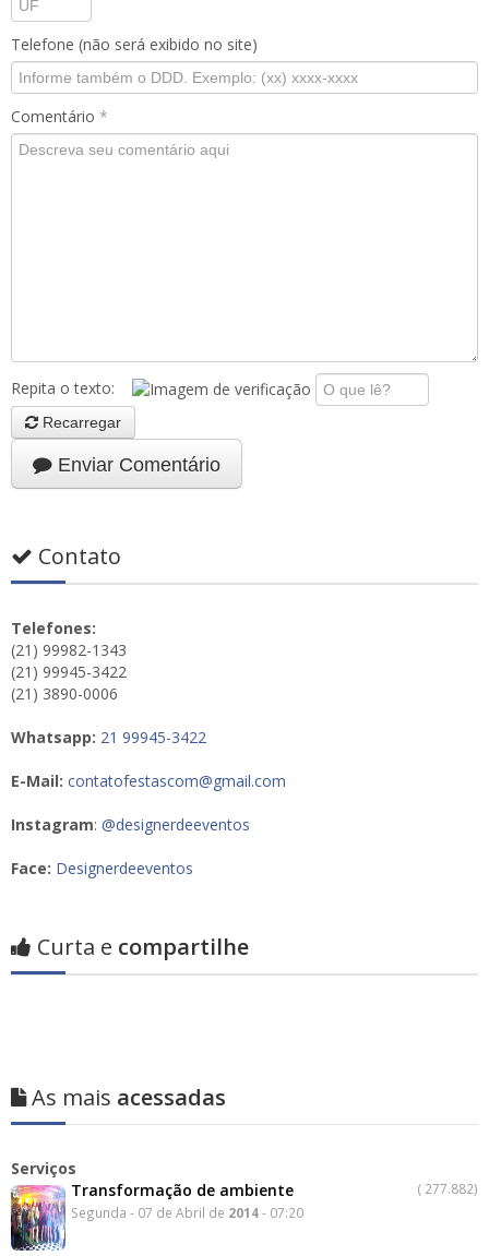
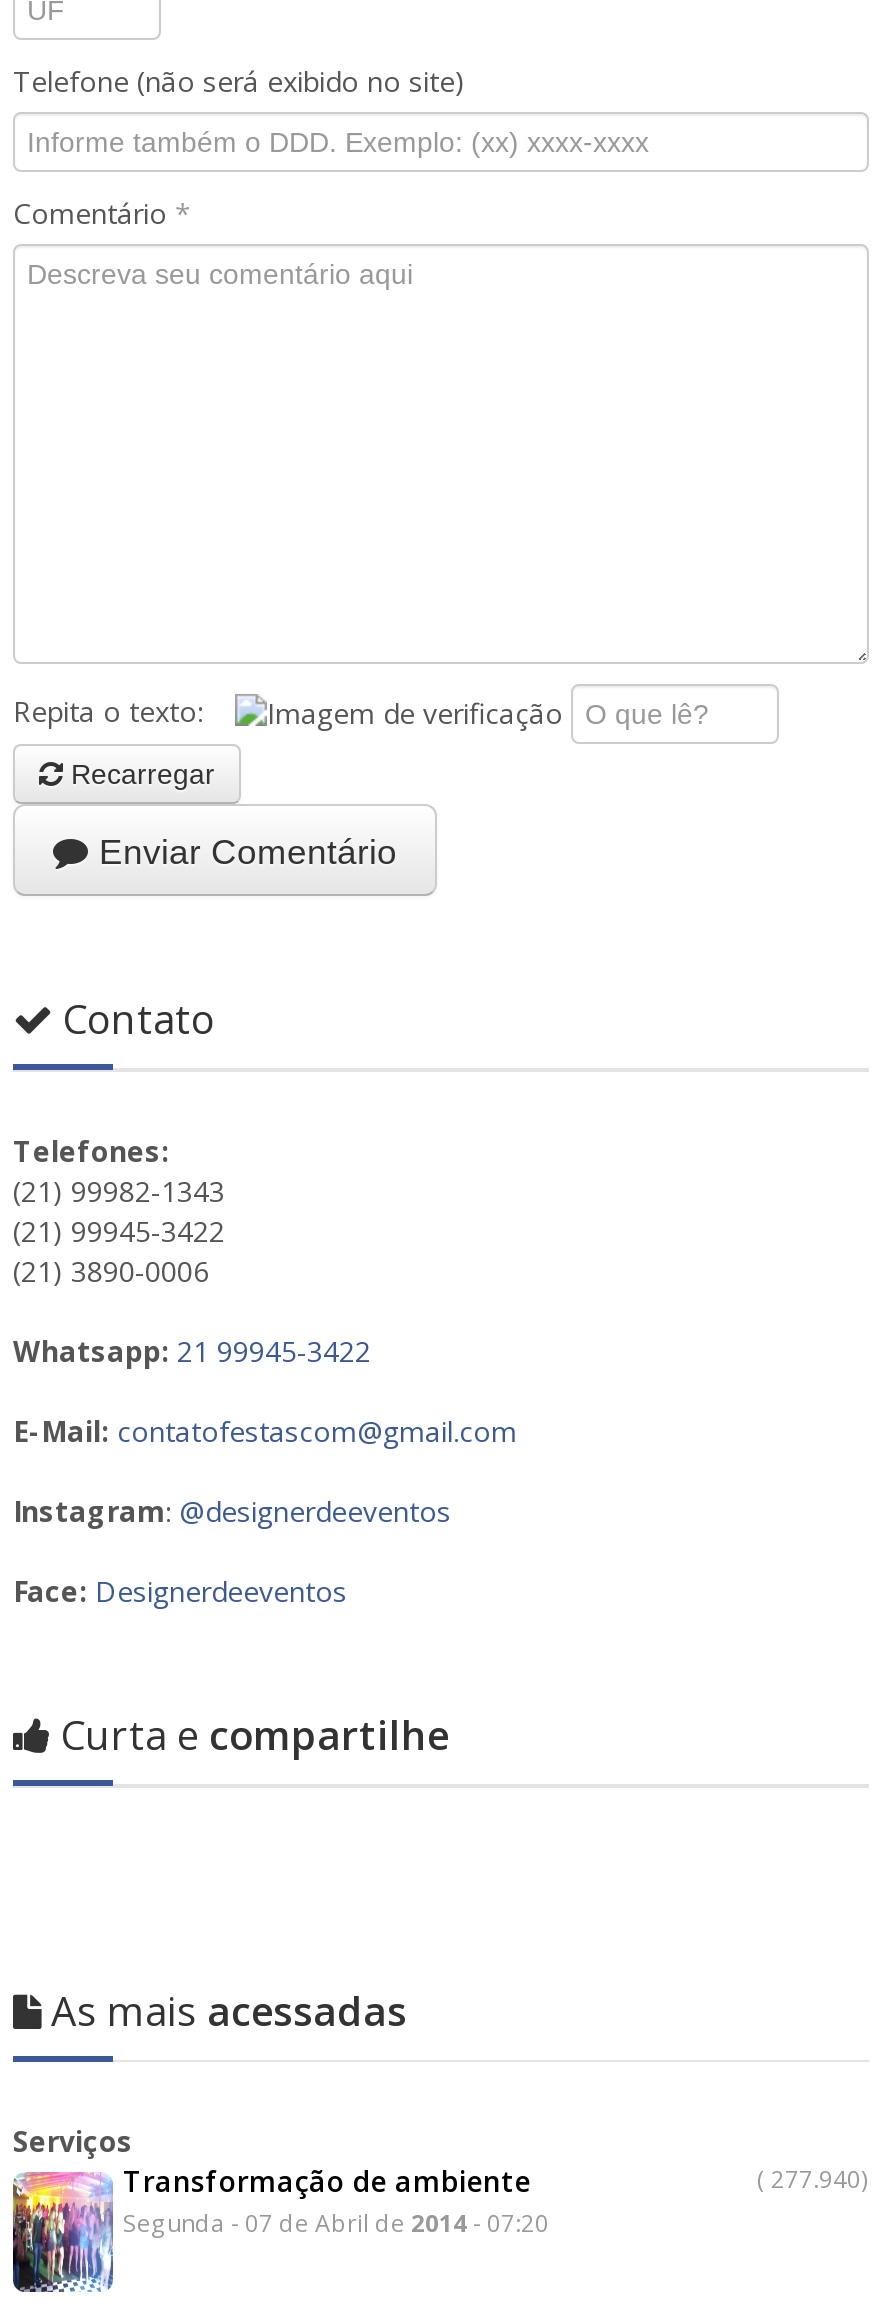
[417,1180,478,1197] (277.882) -> [757,2162,869,2194] (277.940)

